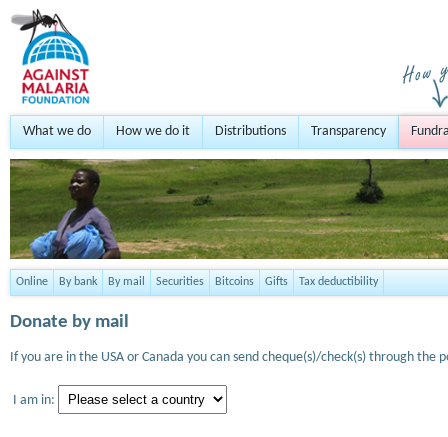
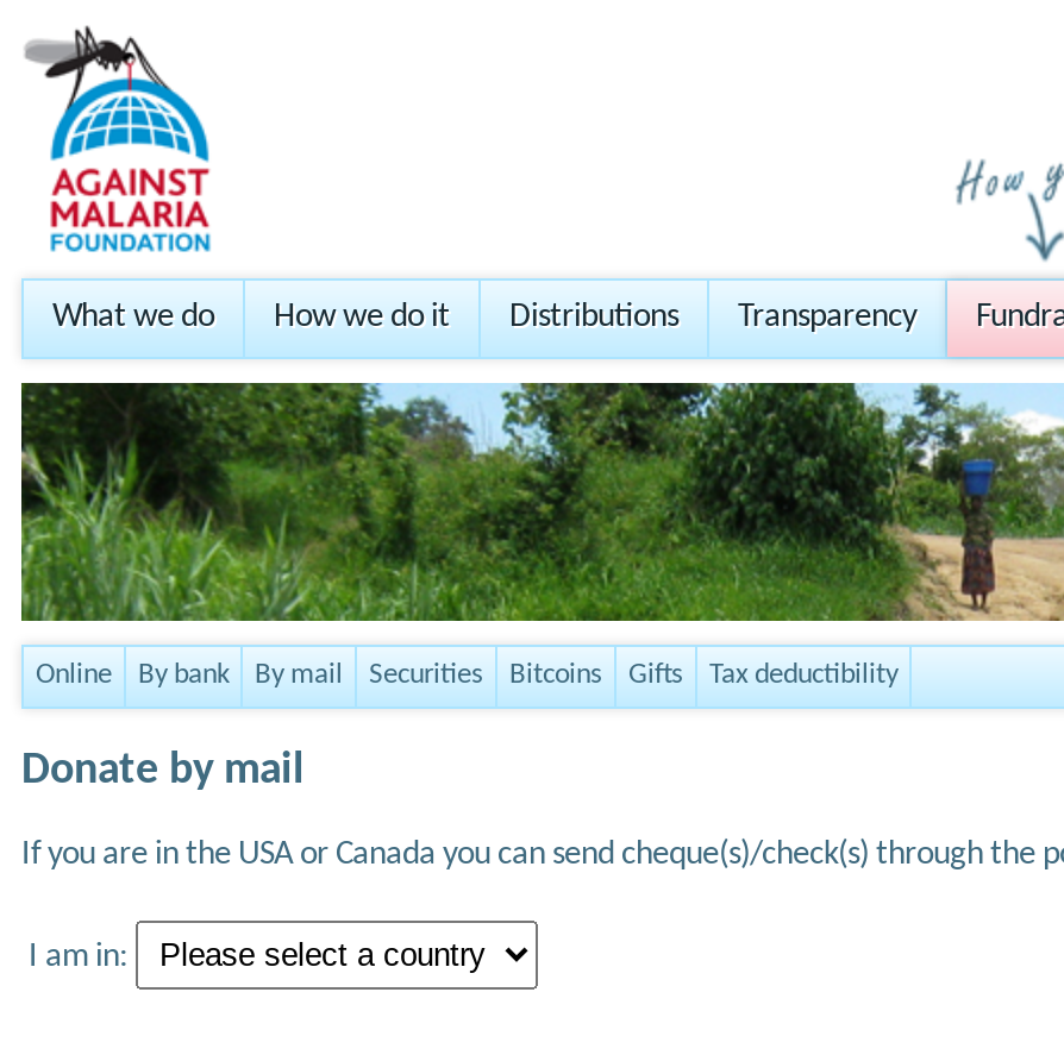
[9,158,445,260] [image] -> [19,381,1057,623] [image]

